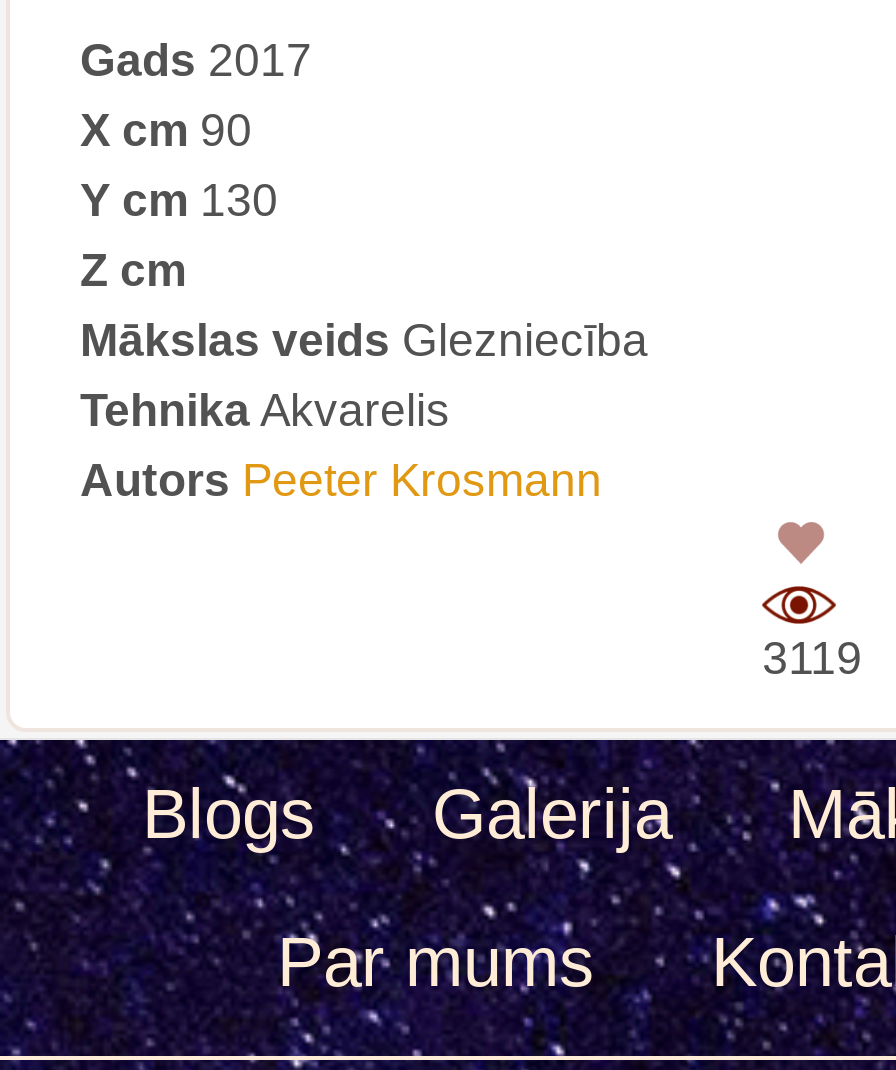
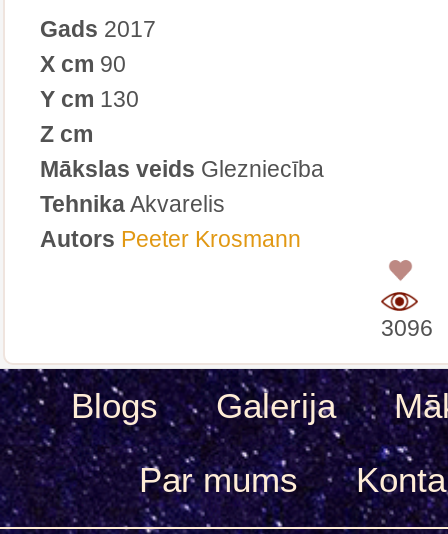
[762,632,862,684] 3119 -> [381,315,433,341] 3096

